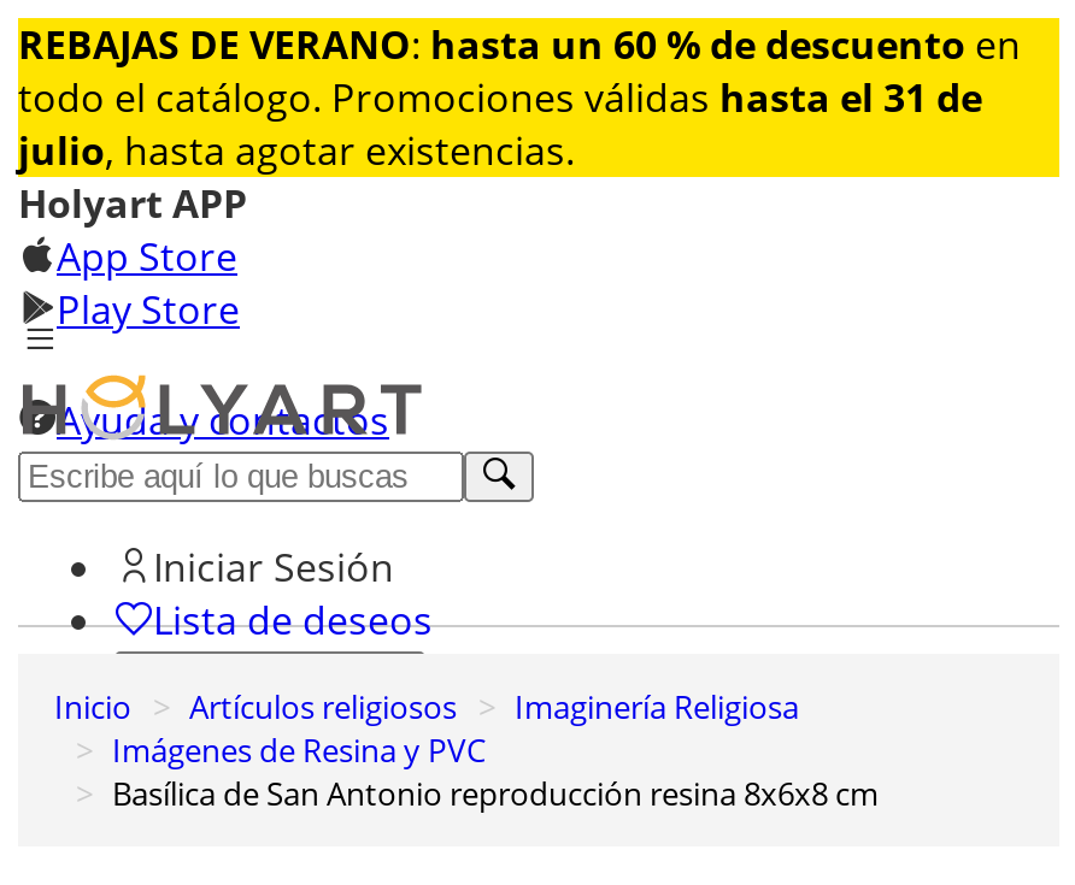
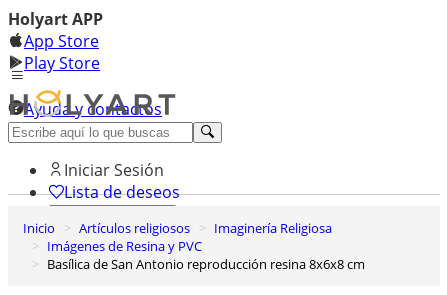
[18,16,1062,179] [image] | REBAJAS DE VERANO: hasta un 60 % de descuento en | todo el catálogo. Promociones válidas hasta el 31 de | julio, hasta agotar existencias. -> none

